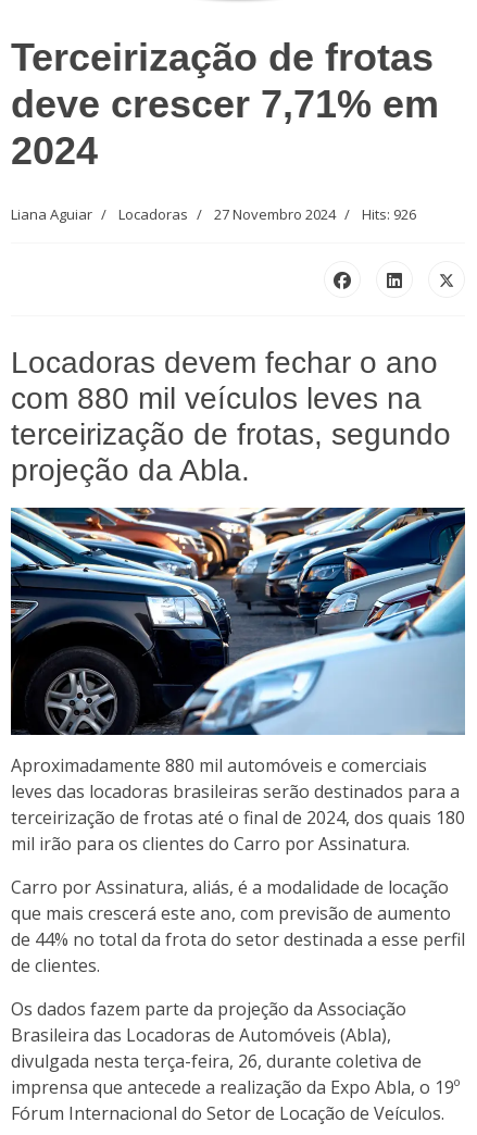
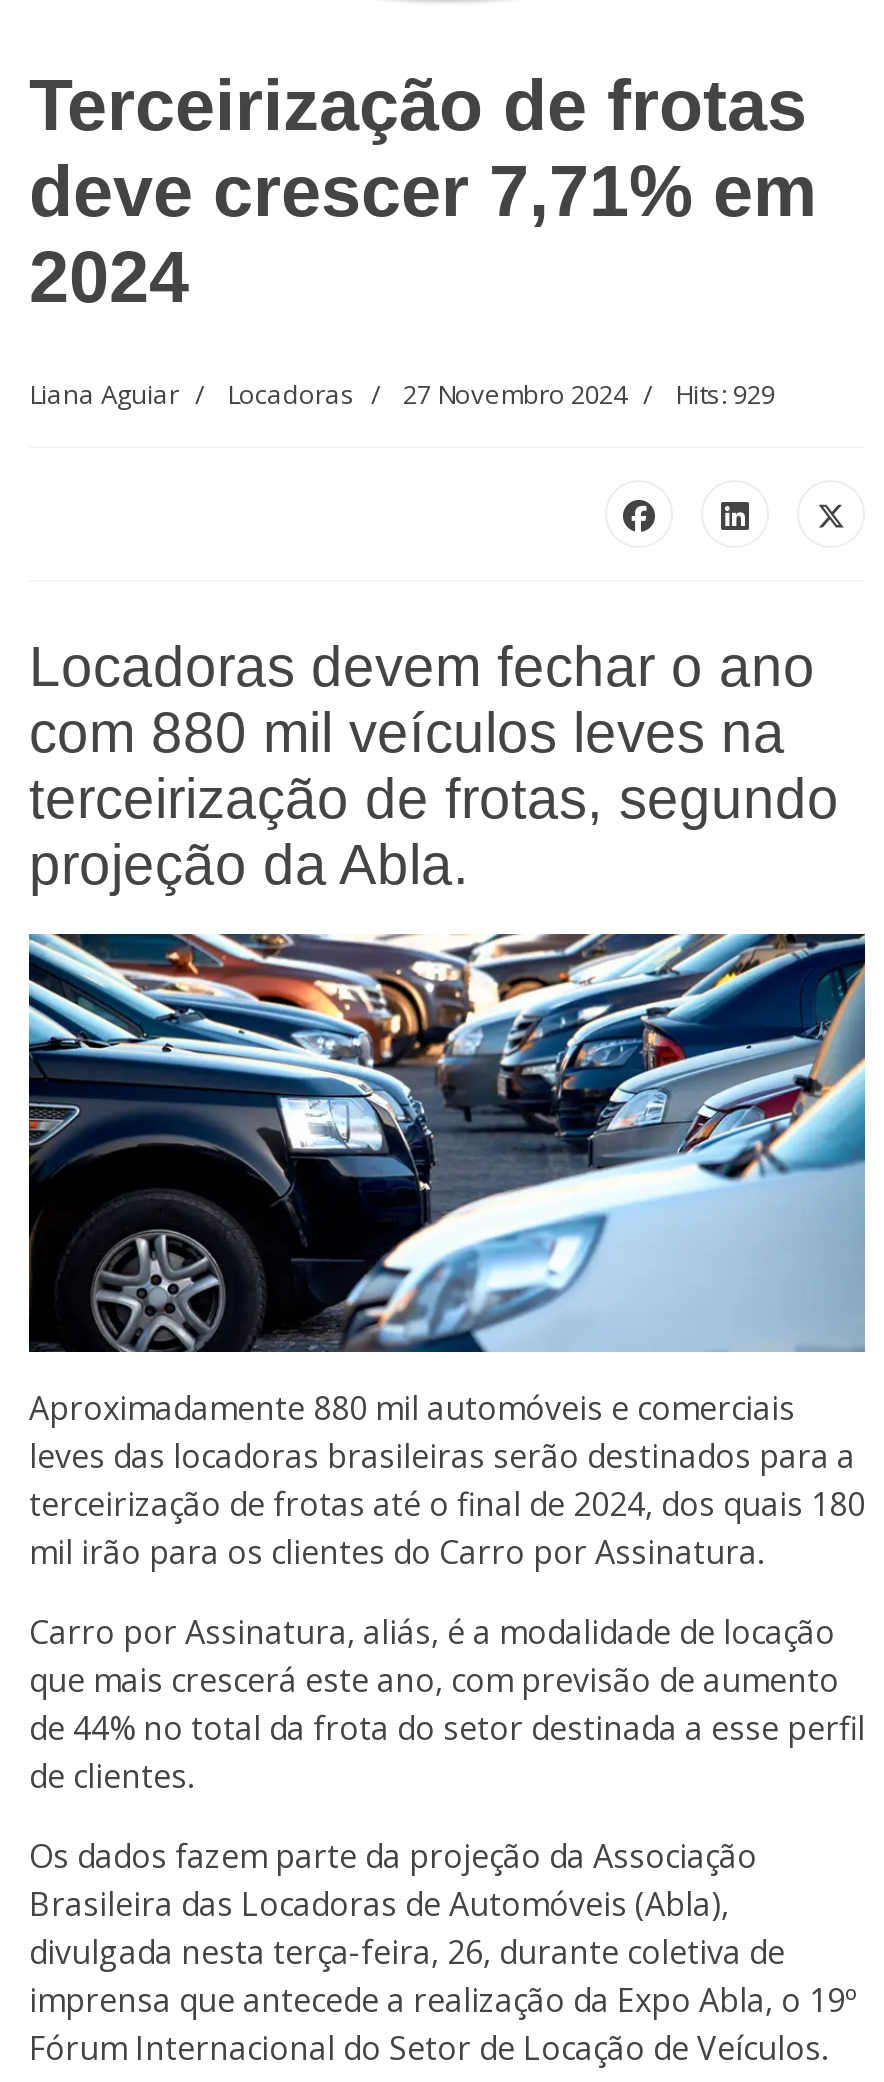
[11,204,416,224] Liana Aguiar Locadoras 27 Novembro 2024 Hits: 926 -> [29,375,775,411] Liana Aguiar Locadoras 27 Novembro 2024 Hits: 929

